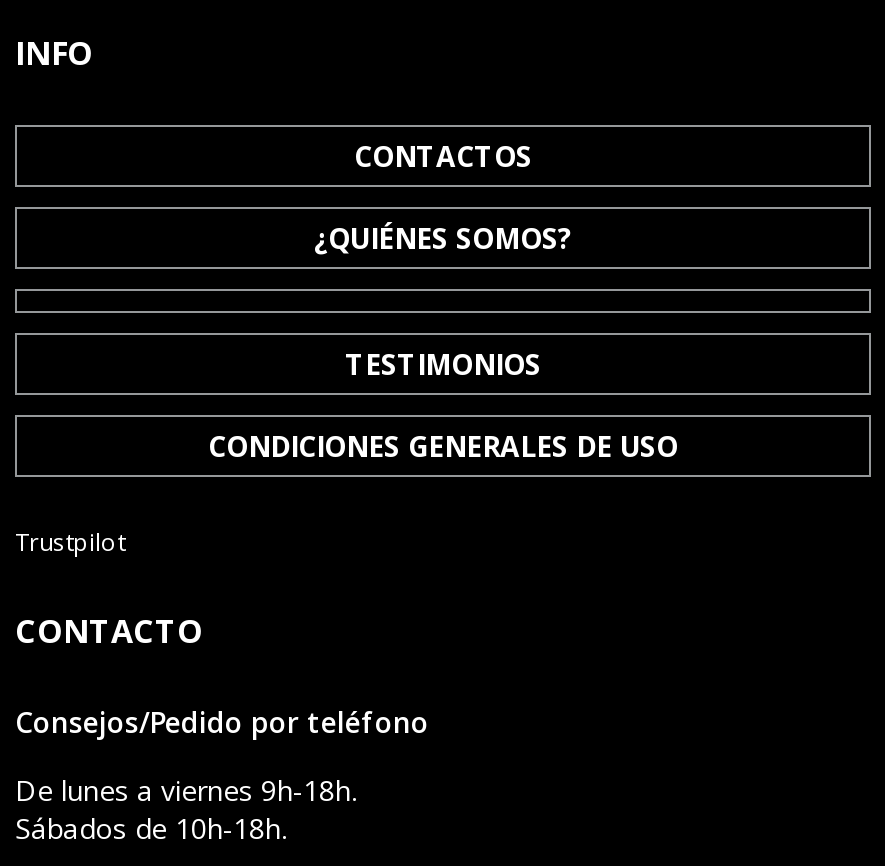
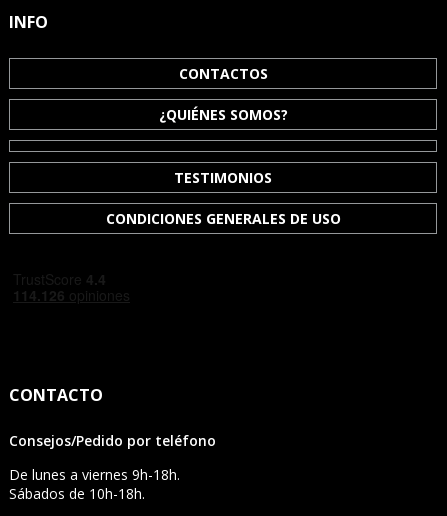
[15,526,125,560] Trustpilot -> none

